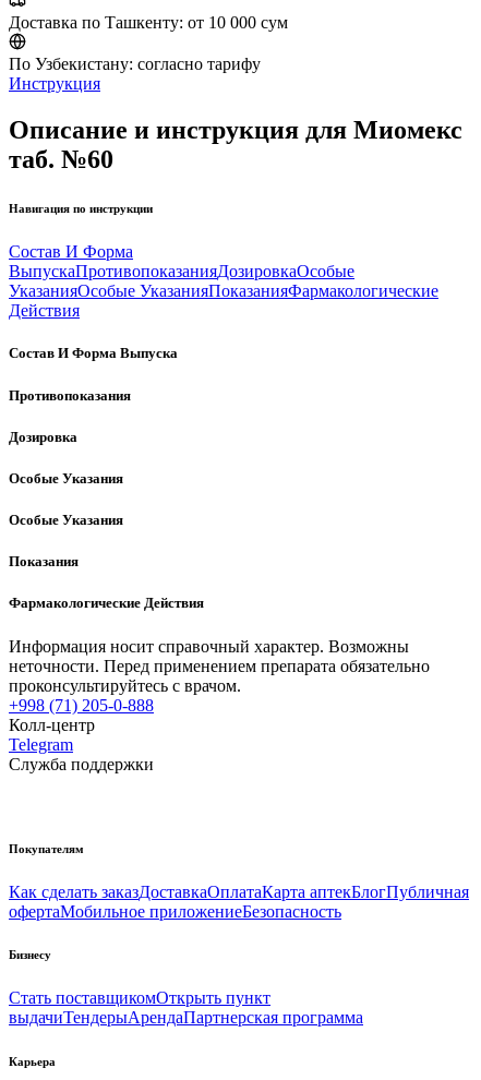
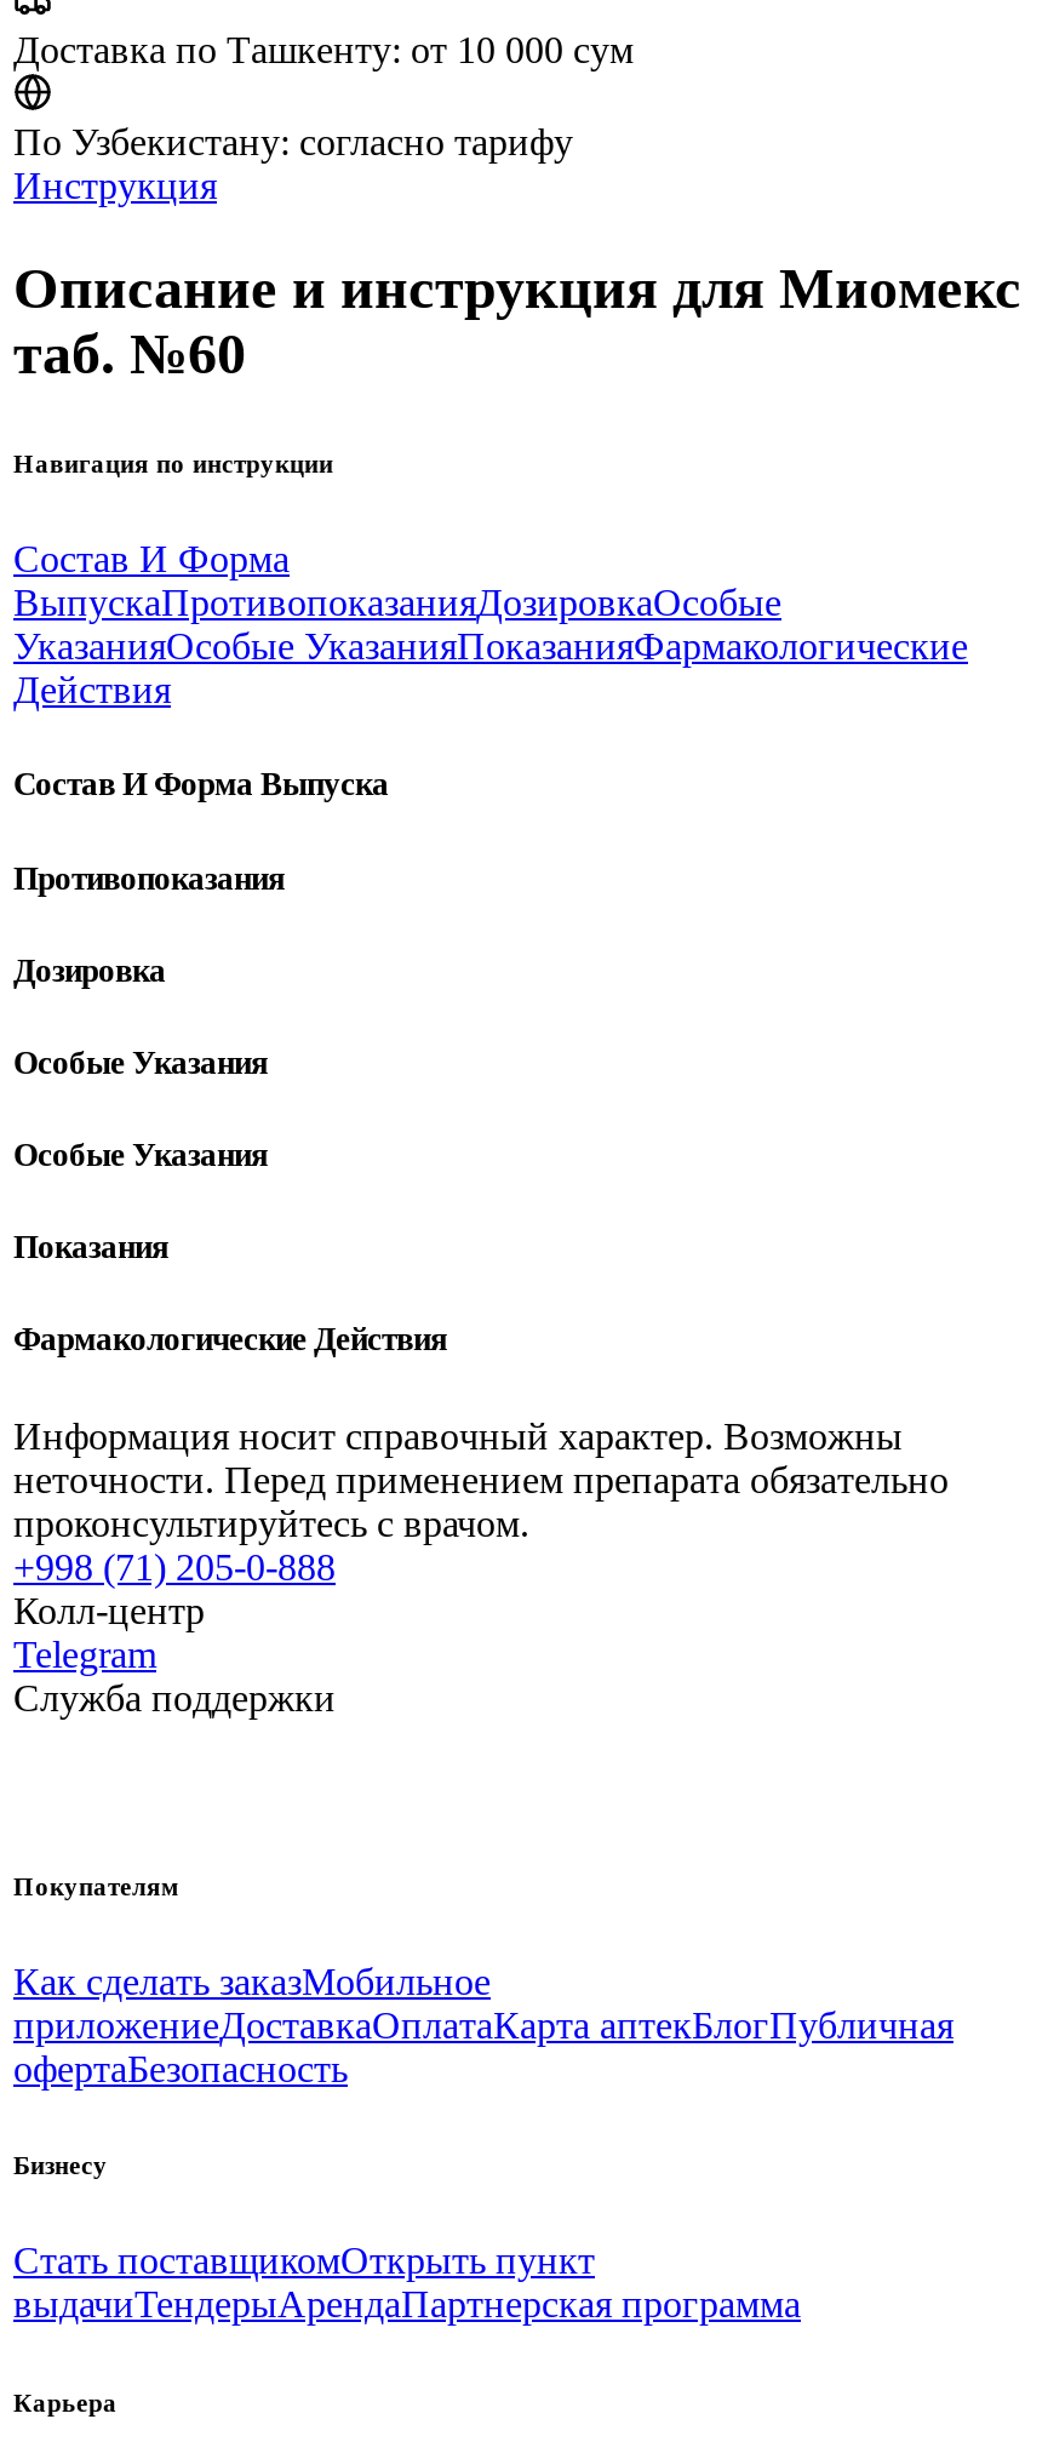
[9,882,469,920] Как сделать заказДоставкаОплатаКарта аптекБлогПубличная | офертаМобильное приложениеБезопасность -> [13,1960,953,2088] Как сделать заказМобильное | приложениеДоставкаОплатаКарта аптекБлогПубличная | офертаБезопасность

